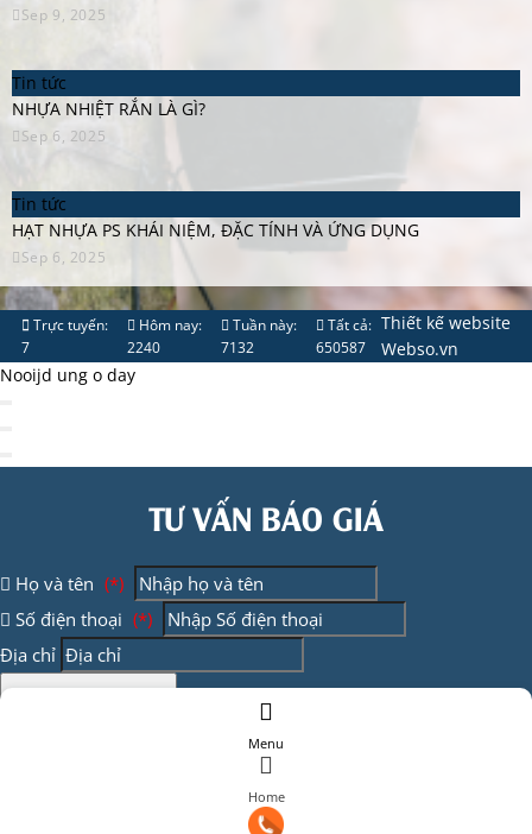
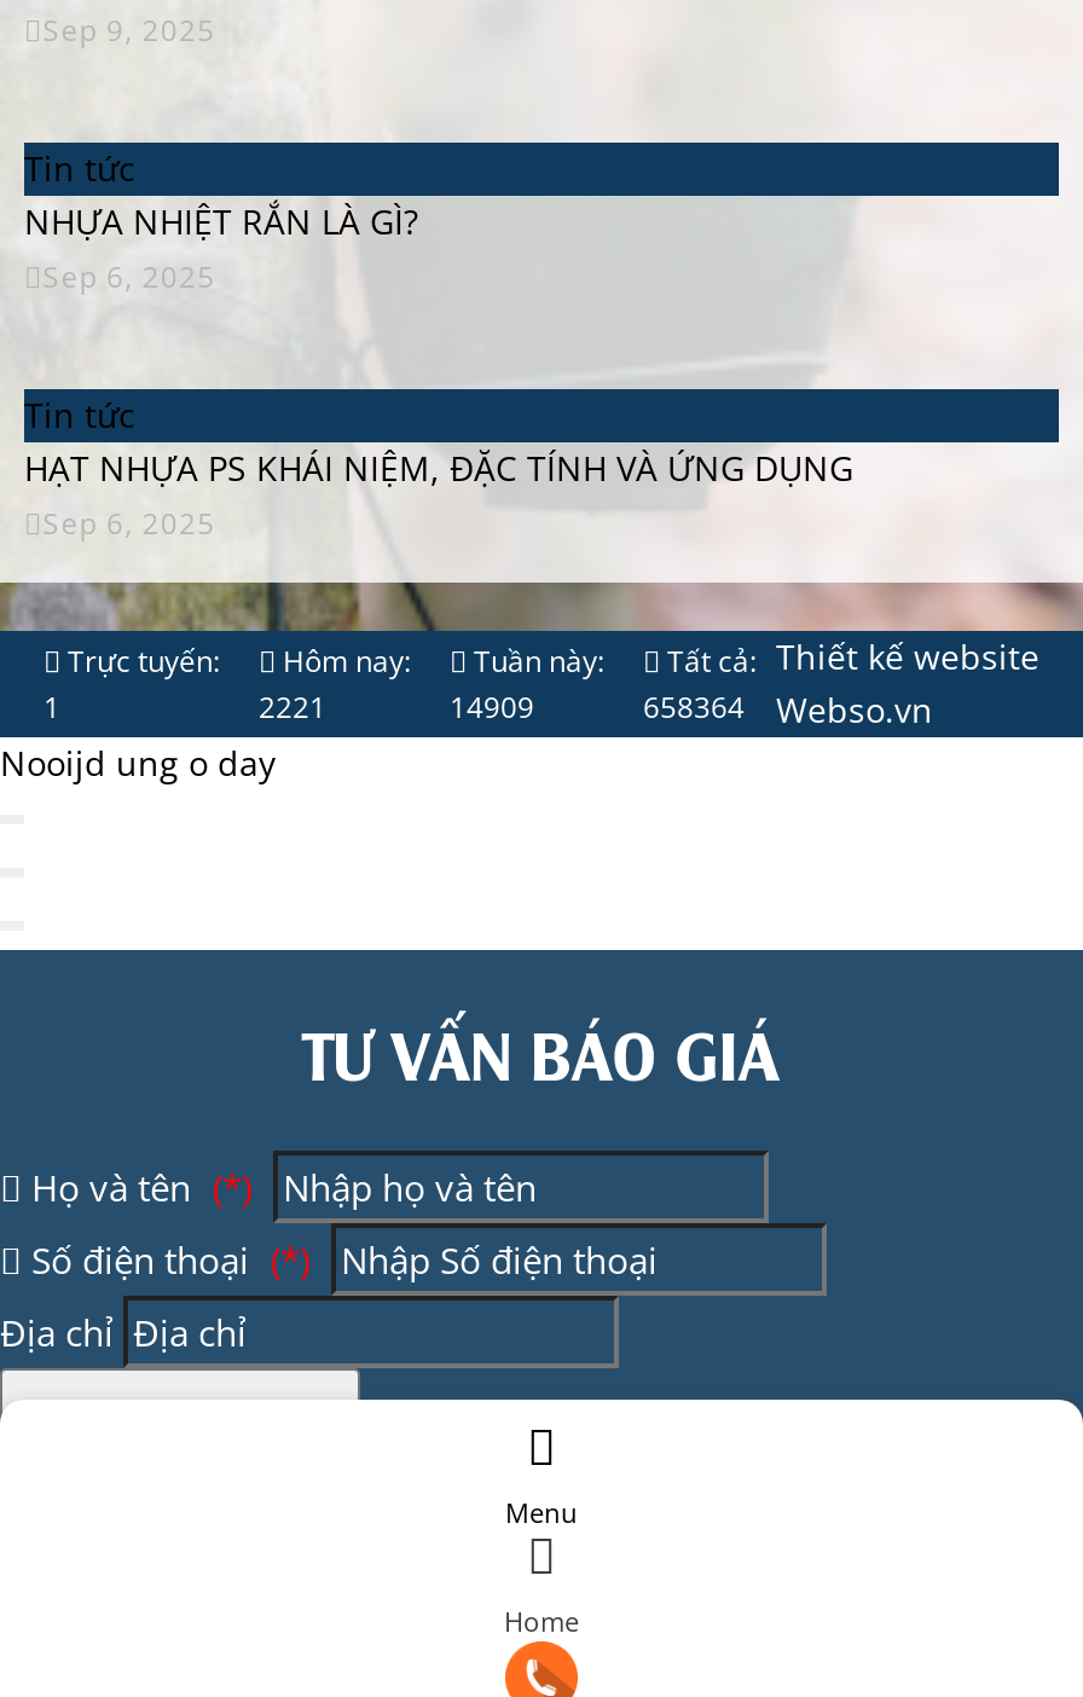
[21,337,30,358] 7 -> [44,687,60,728] 1
[127,337,160,358] 2240 -> [259,687,326,728] 2221
[221,337,254,358] 7132 -> [450,687,534,728] 14909
[316,337,458,360] 650587 Webso.vn -> [643,687,933,732] 658364 Webso.vn

